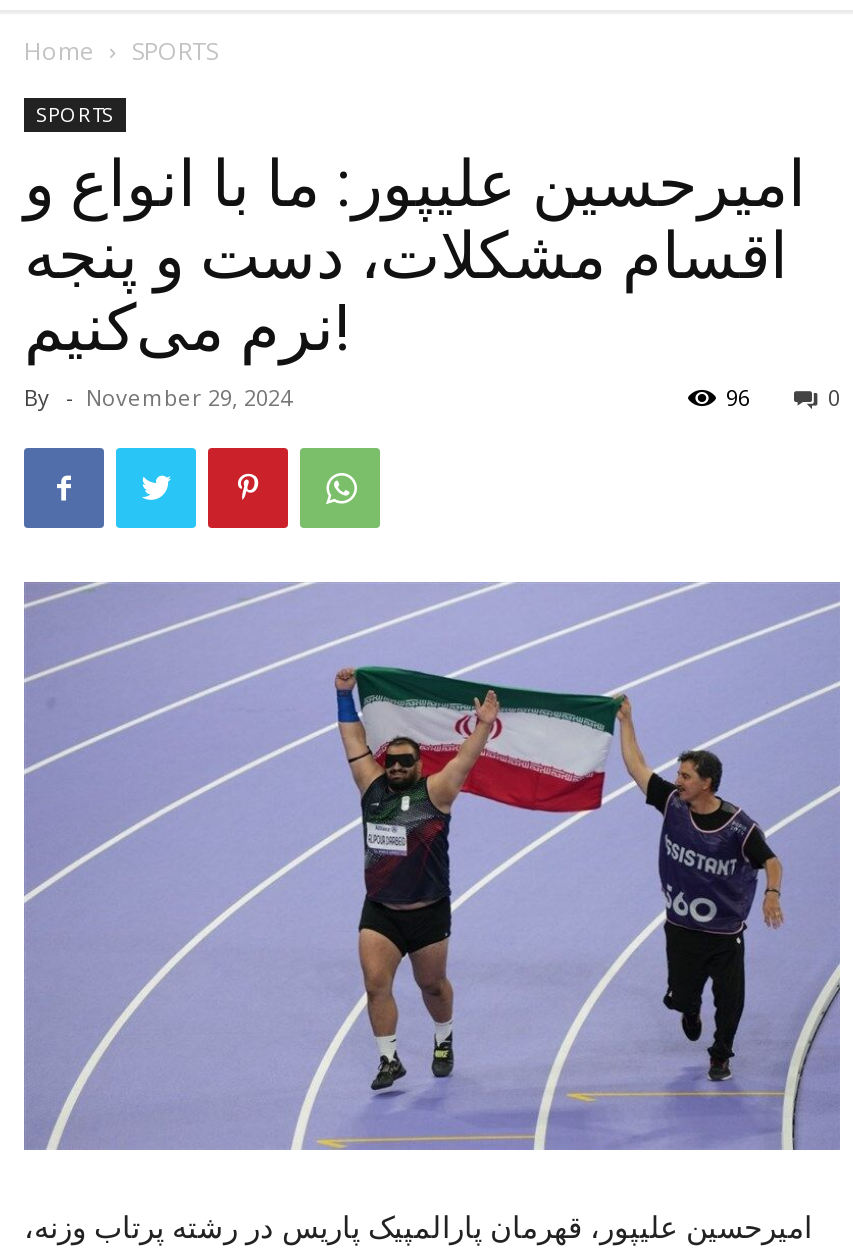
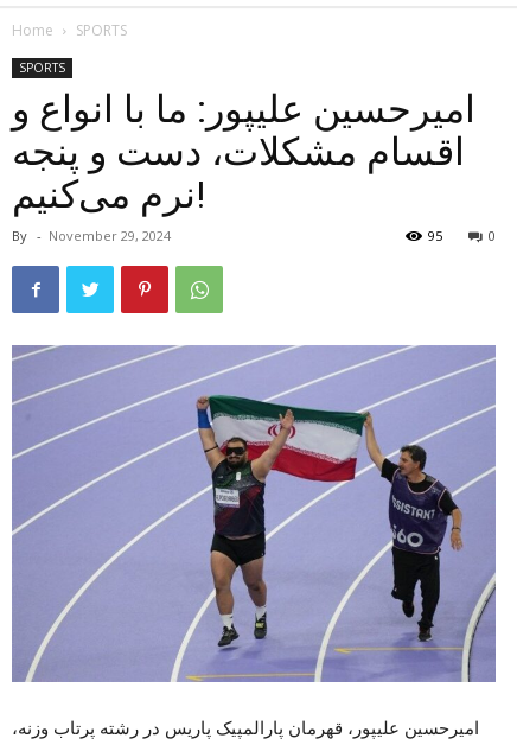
[726,382,750,412] 96 -> [428,227,442,244] 95

